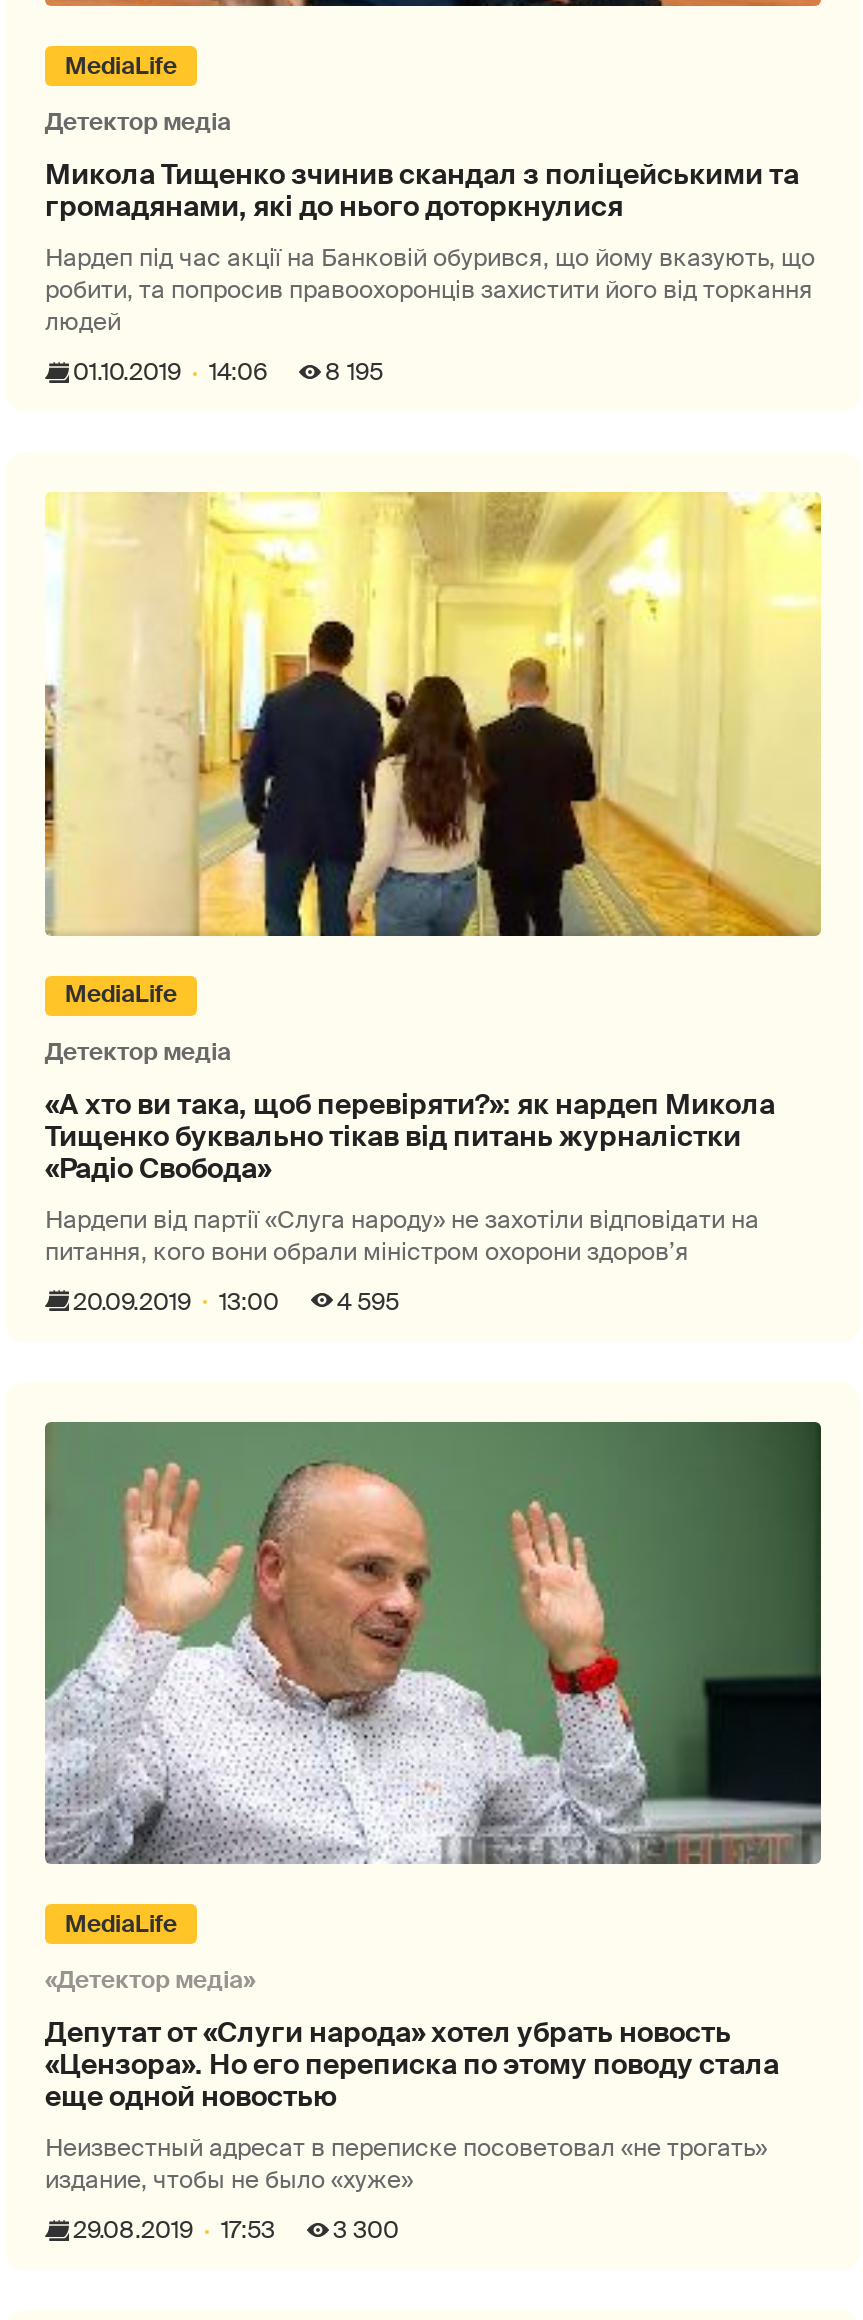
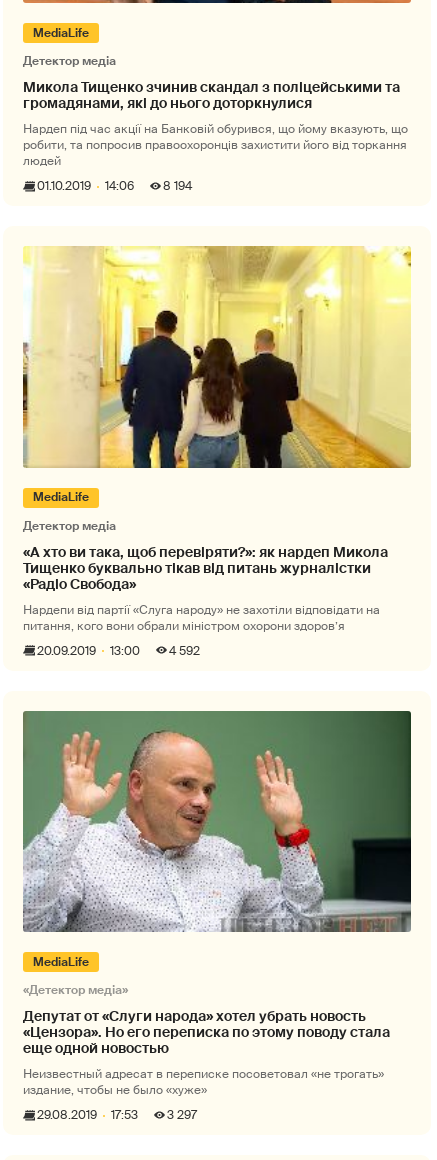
[73,356,383,388] 01.10.2019 14:06 8 195 -> [37,178,192,194] 01.10.2019 14:06 8 194
[73,1285,399,1317] 20.09.2019 13:00 4 595 -> [37,643,200,659] 20.09.2019 13:00 4 592
[73,2214,399,2246] 29.08.2019 17:53 3 300 -> [37,1107,197,1123] 29.08.2019 17:53 3 297

